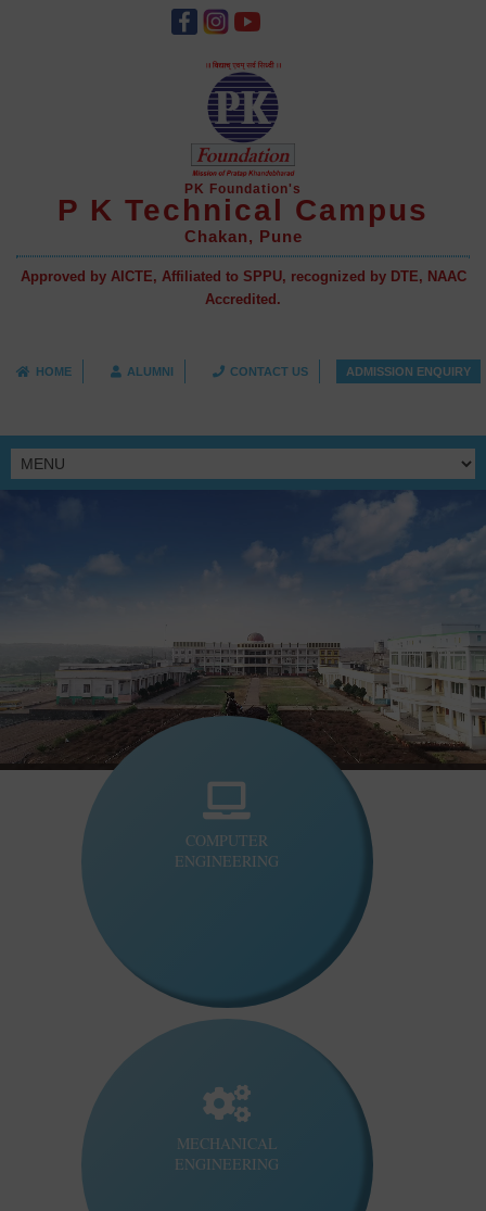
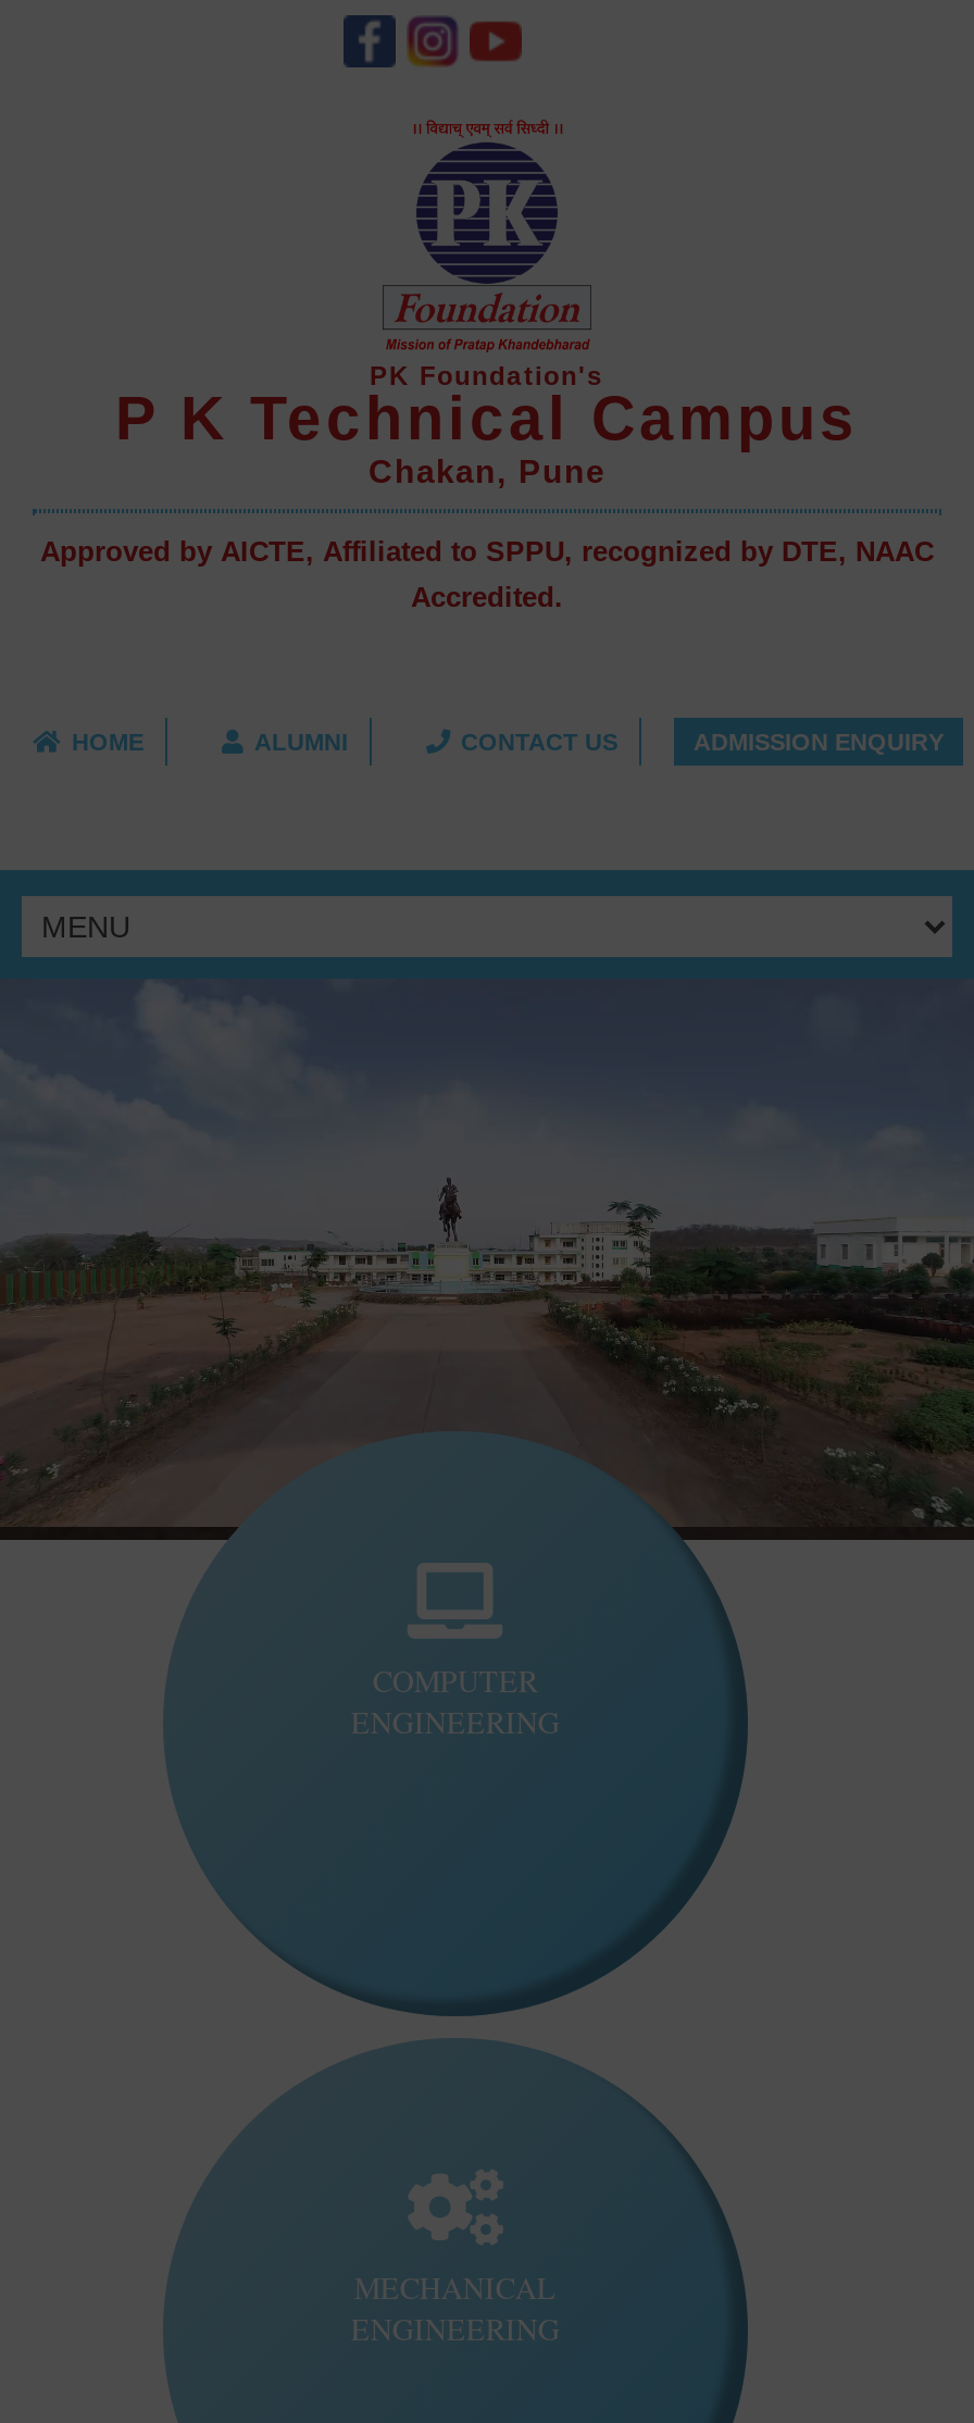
[3,490,483,764] [image] -> [7,979,967,1527] [image]

